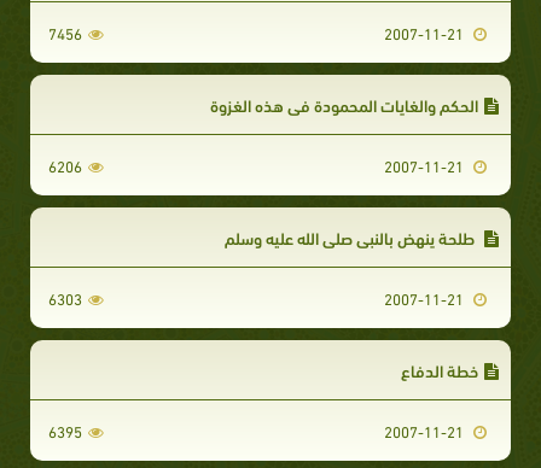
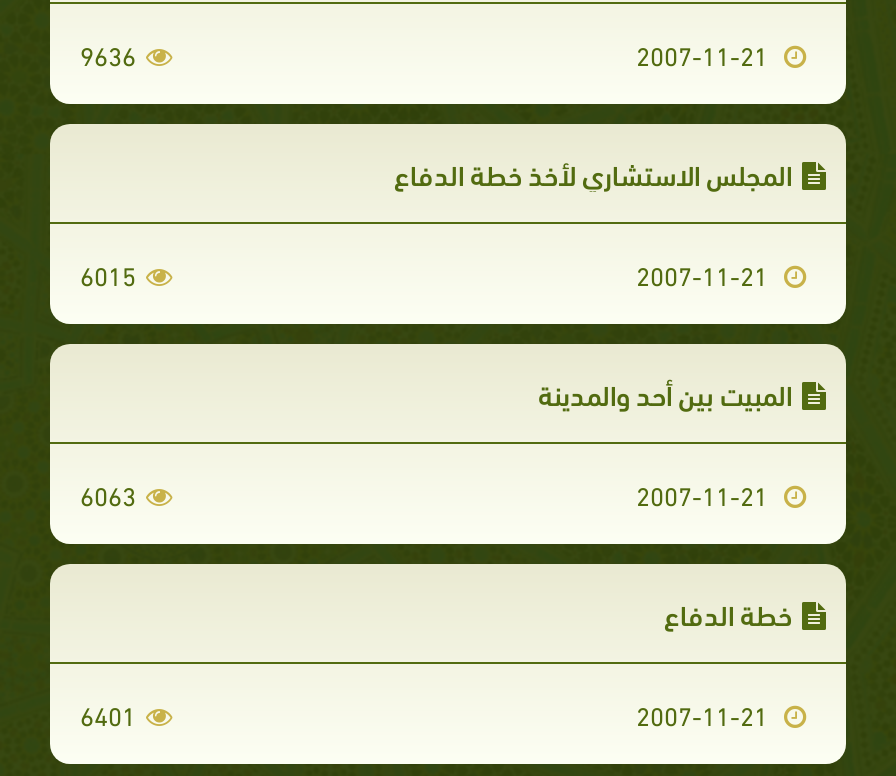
[48,21,82,45] 7456 -> [80,34,136,74] 9636
[210,92,478,117] الحكم والغايات المحمودة في هذه الغزوة -> [394,152,792,194] المجلس الاستشاري لأخذ خطة الدفاع
[48,153,82,177] 6206 -> [80,254,136,294] 6015
[225,224,478,250] طلحة ينهض بالنبي صلى الله عليه وسلم -> [538,372,792,414] المبيت بين أحد والمدينة
[48,286,82,310] 6303 -> [80,474,136,514] 6063
[48,419,82,443] 6395 -> [80,694,136,734] 6401

